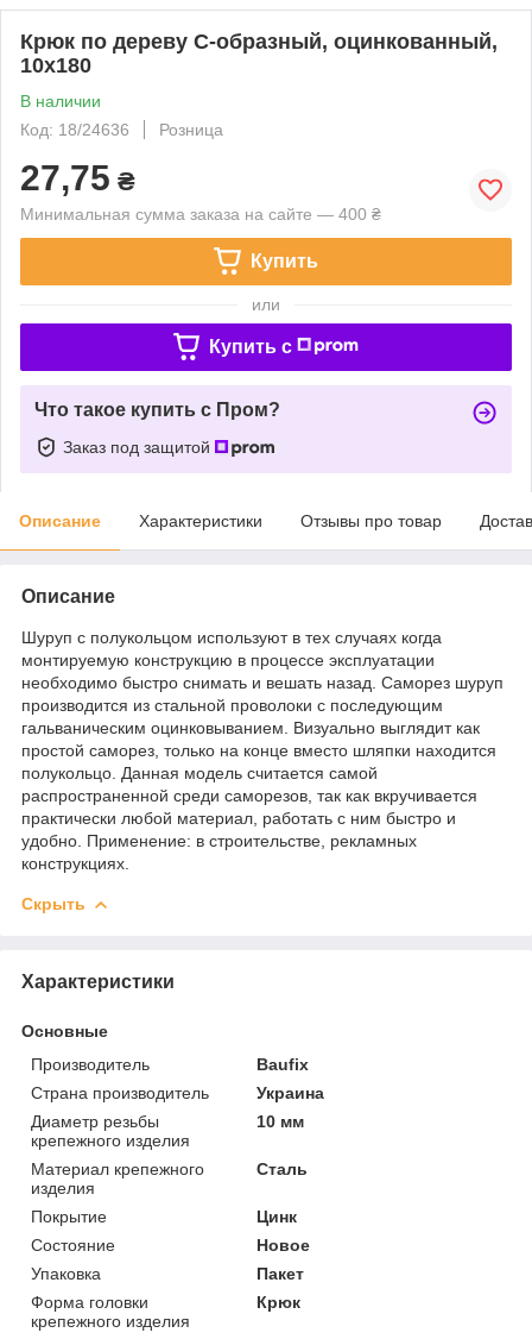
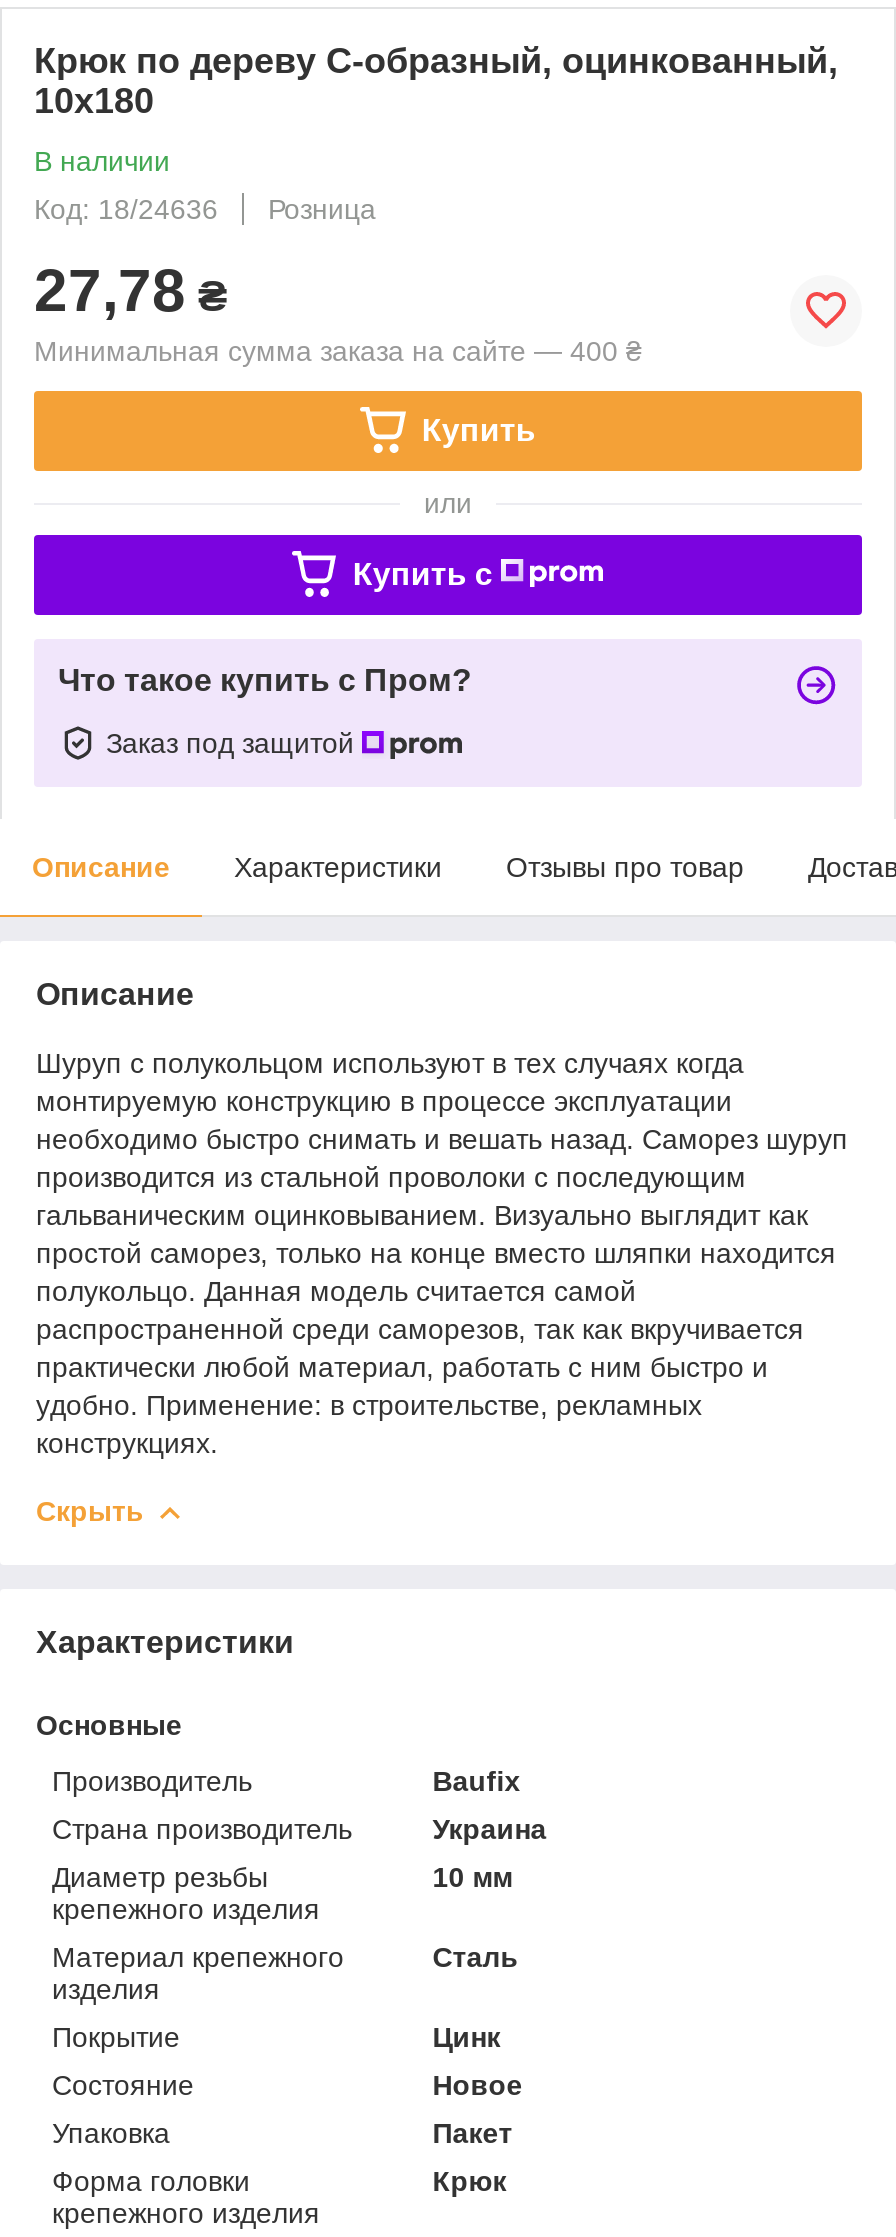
[20,158,135,197] 27,75 ₴ -> [34,257,228,323] 27,78 ₴

